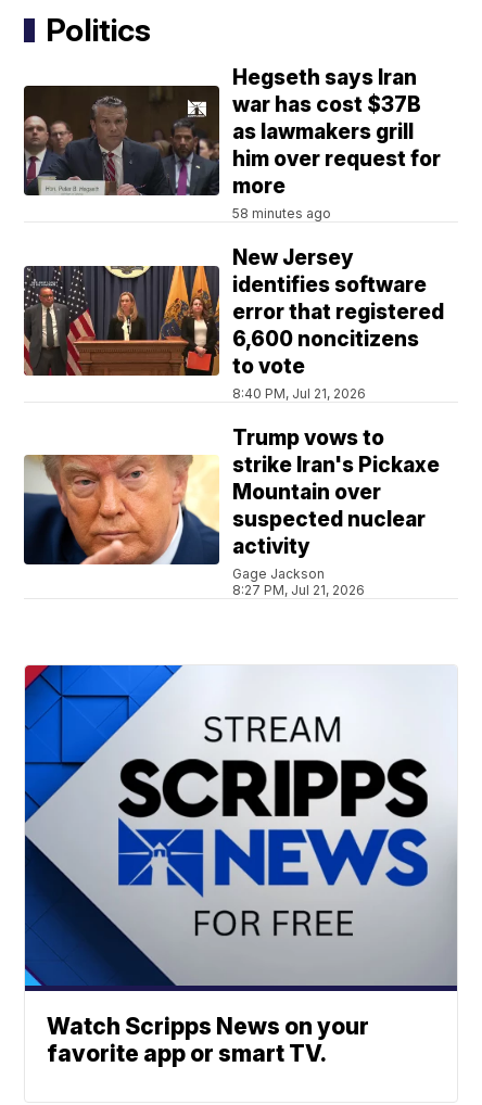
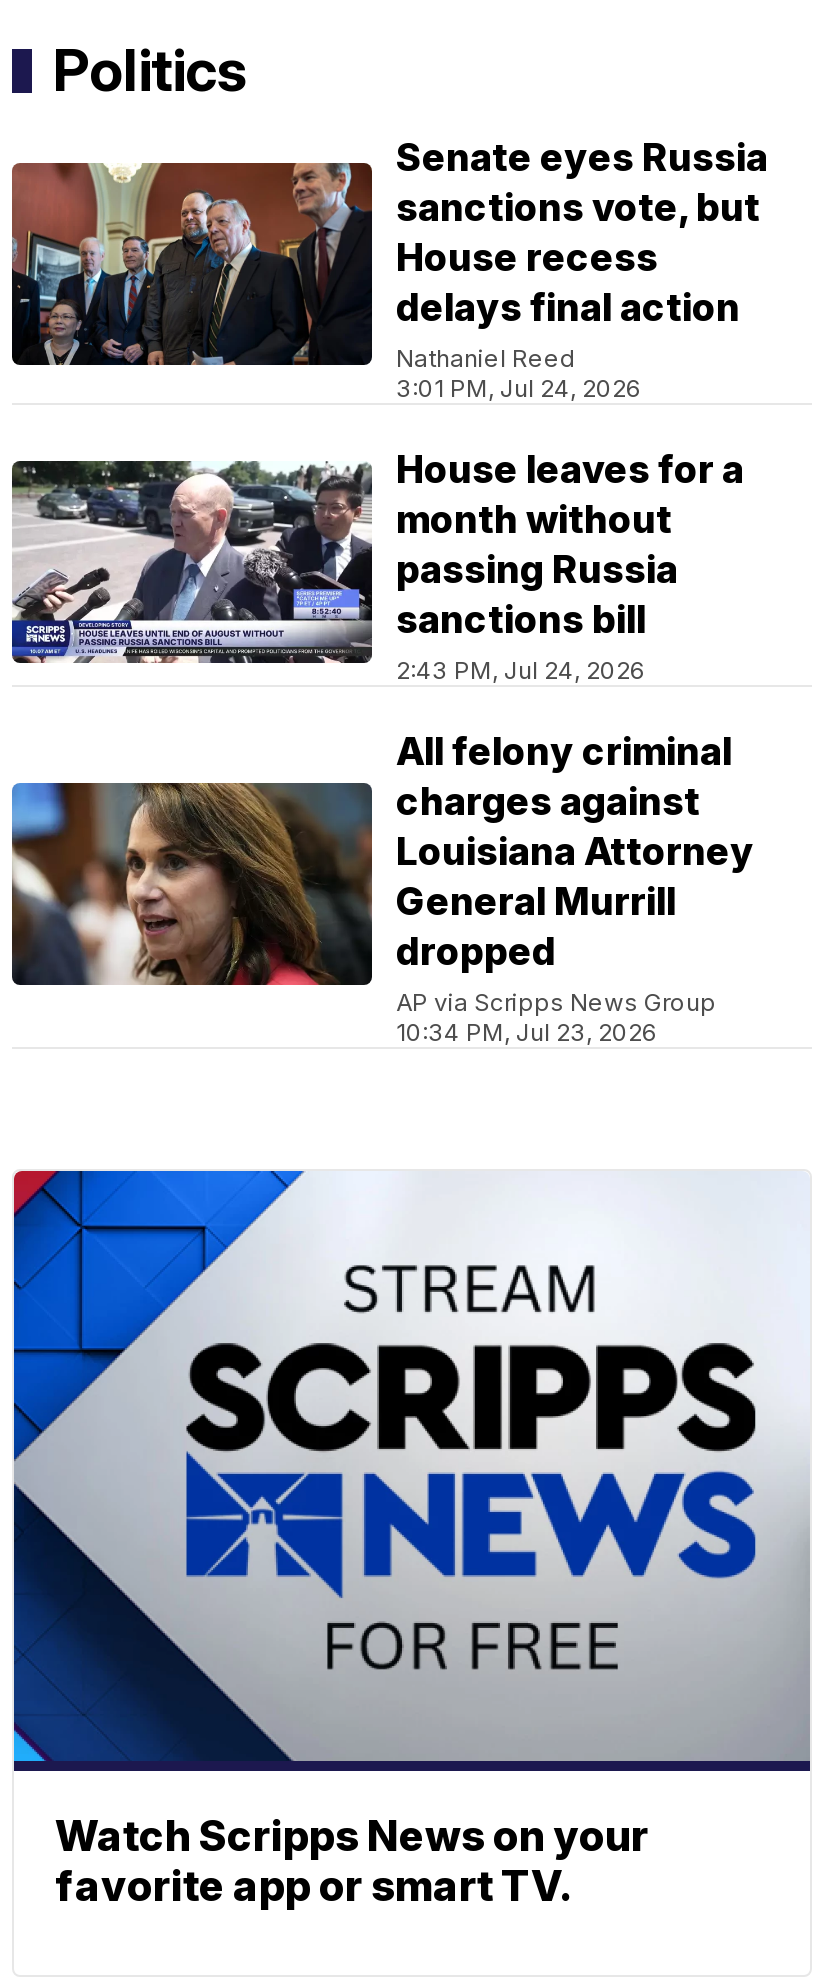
[23,66,441,222] [image] | Hegseth says Iran | war has cost $37B | as lawmakers grill | him over request for | more | 58 minutes ago -> [12,136,768,404] [image] | Senate eyes Russia | sanctions vote, but | House recess | delays final action | Nathaniel Reed | 3:01 PM, Jul 24, 2026
[23,246,444,402] [image] | New Jersey | identifies software | error that registered | 6,600 noncitizens | to vote | 8:40 PM, Jul 21, 2026 -> [10,448,744,686] [image] | House leaves for a | month without | passing Russia | sanctions bill | 2:43 PM, Jul 24, 2026
[24,426,440,599] [image] | Trump vows to | strike Iran's Pickaxe | Mountain over | suspected nuclear | activity | Gage Jackson | 8:27 PM, Jul 21, 2026 -> [12,730,754,1048] [image] | All felony criminal | charges against | Louisiana Attorney | General Murrill | dropped | AP via Scripps News Group | 10:34 PM, Jul 23, 2026

